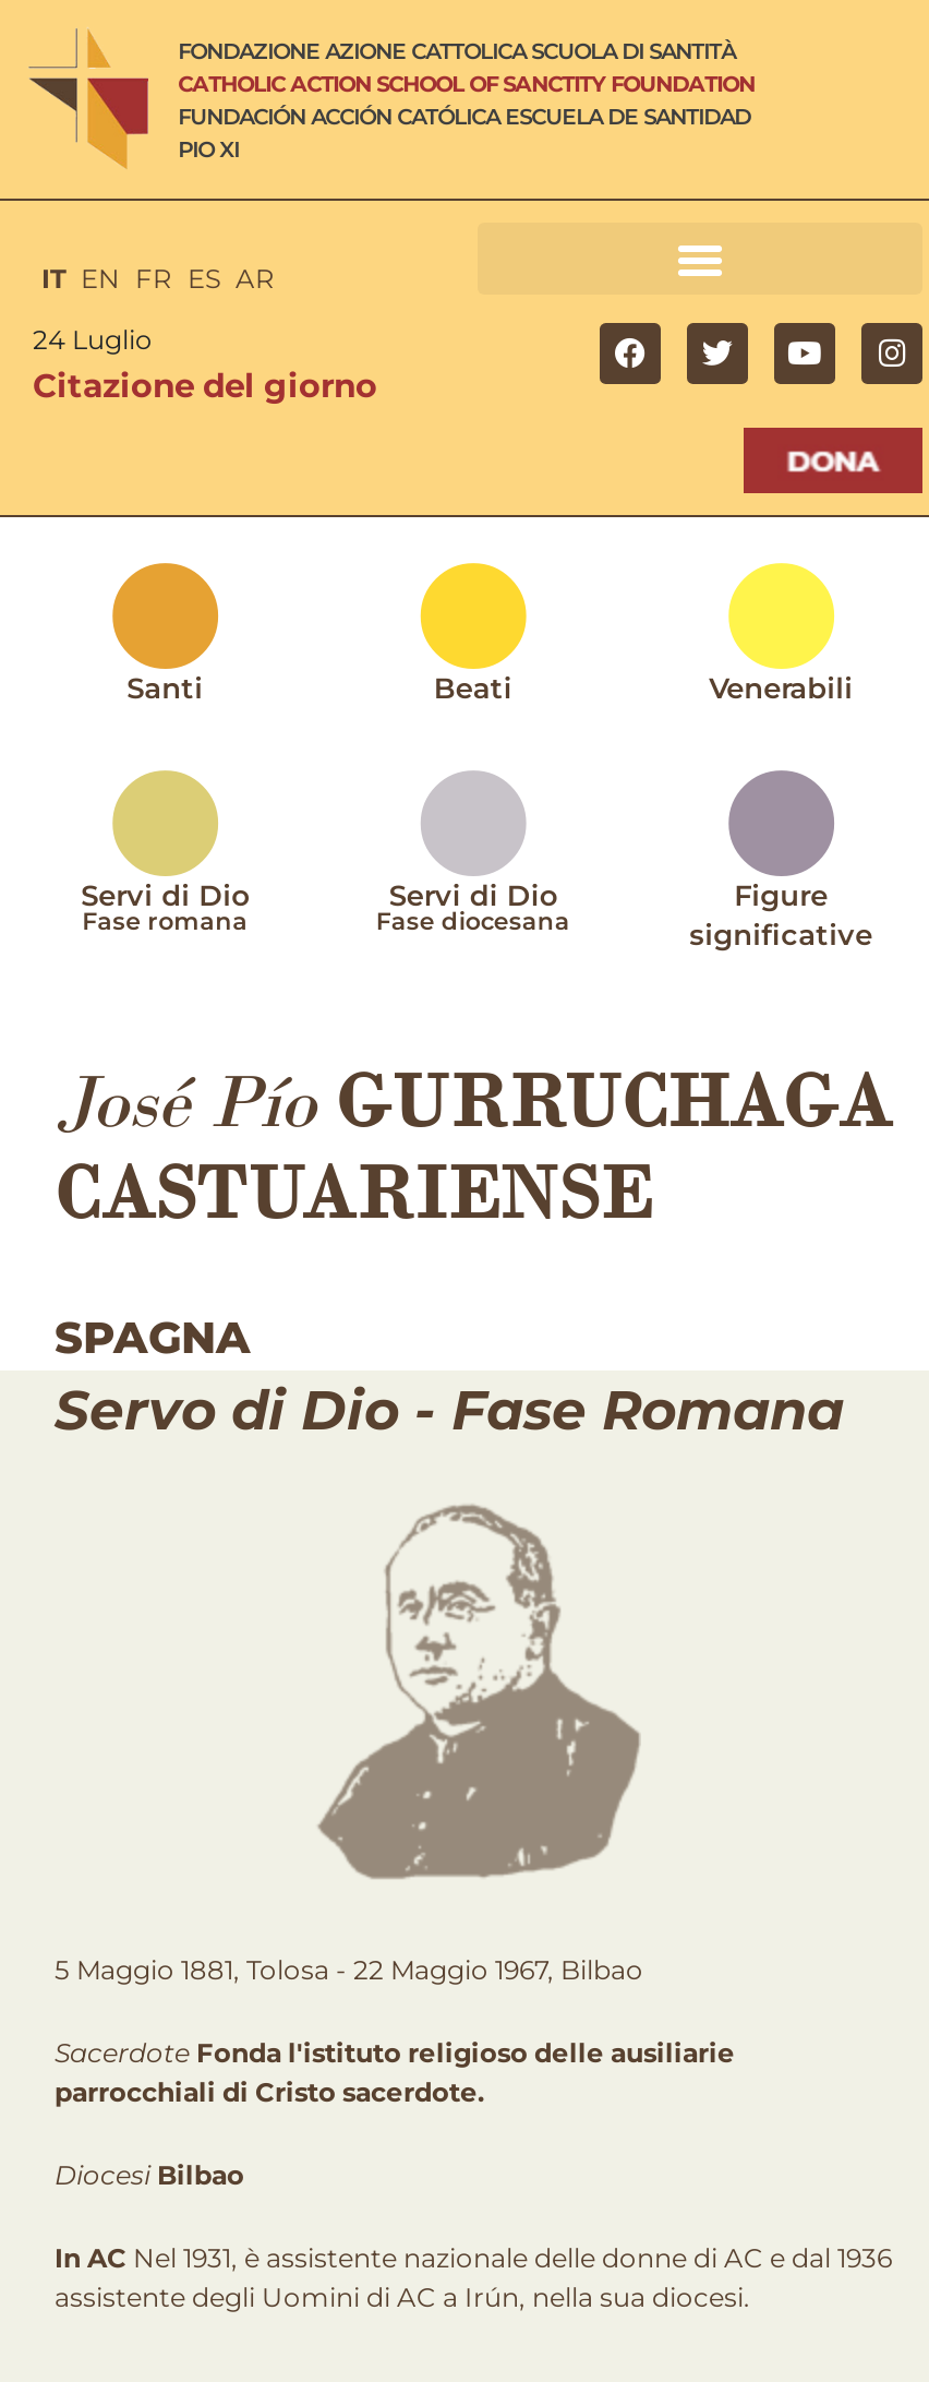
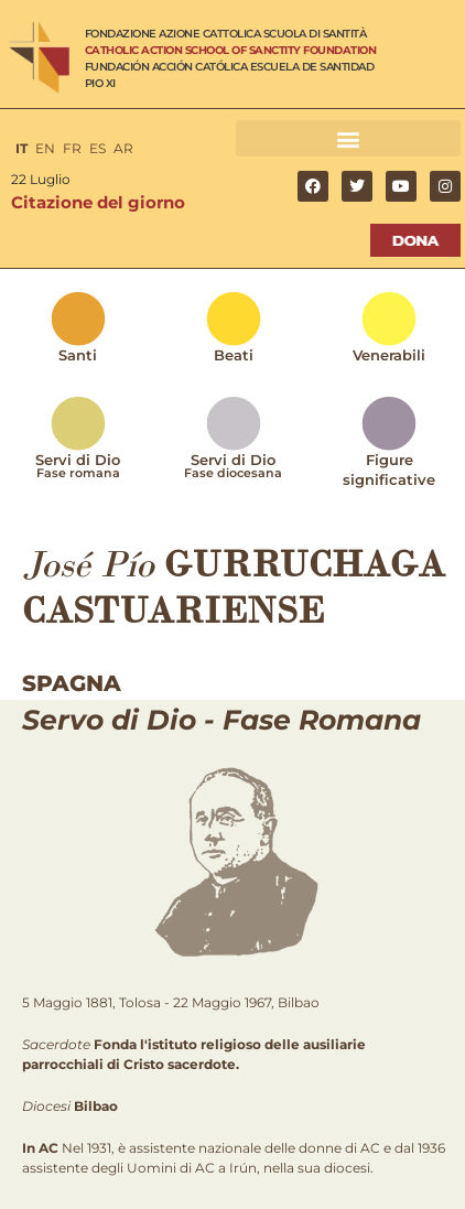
[33,322,153,355] 24 Luglio -> [11,170,71,187] 22 Luglio

